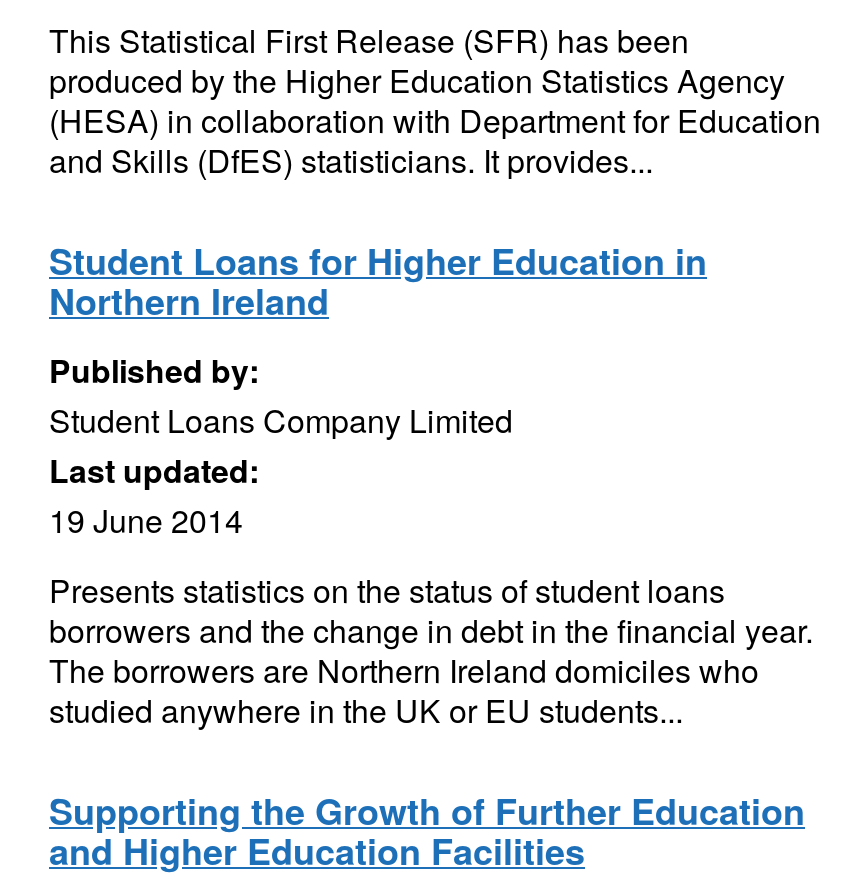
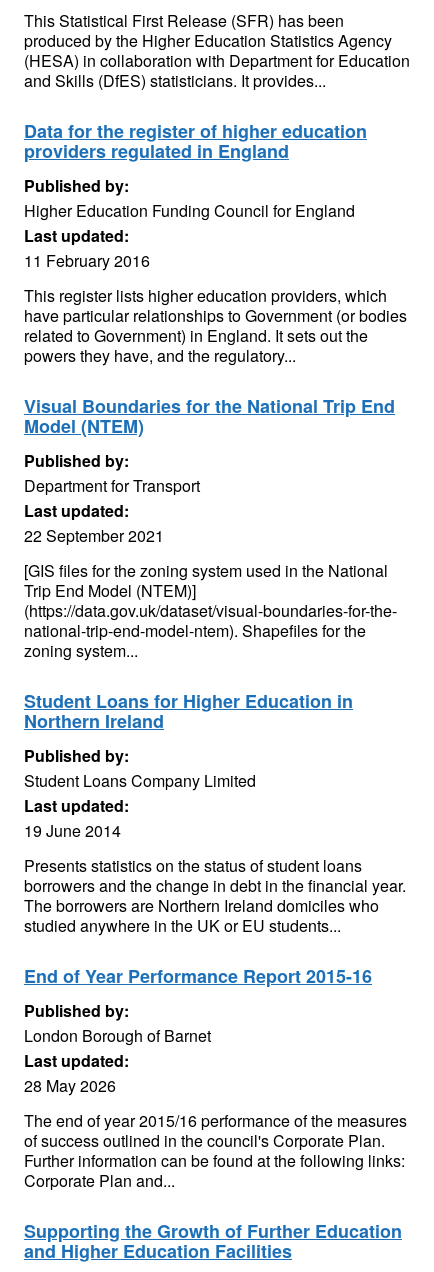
none -> [24,118,407,662] Data for the register of higher education | providers regulated in England | Published by: | Higher Education Funding Council for England | Last updated: | 11 February 2016 | This register lists higher education providers, which | have particular relationships to Government (or bodies | related to Government) in England. It sets out the | powers they have, and the regulatory... | Visual Boundaries for the National Trip End | Model (NTEM) | Published by: | Department for Transport | Last updated: | 22 September 2021 | [GIS files for the zoning system used in the National | Trip End Model (NTEM)] | (https://data.gov.uk/dataset/visual-boundaries-for-the- | national-trip-end-model-ntem). Shapefiles for the | zoning system...
none -> [24,963,407,1192] End of Year Performance Report 2015-16 | Published by: | London Borough of Barnet | Last updated: | 28 May 2026 | The end of year 2015/16 performance of the measures | of success outlined in the council's Corporate Plan. | Further information can be found at the following links: | Corporate Plan and...

